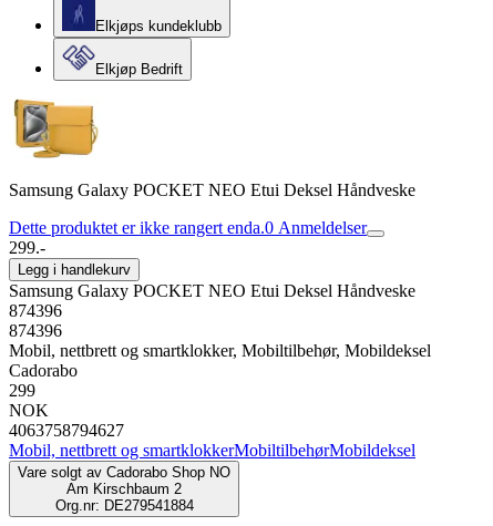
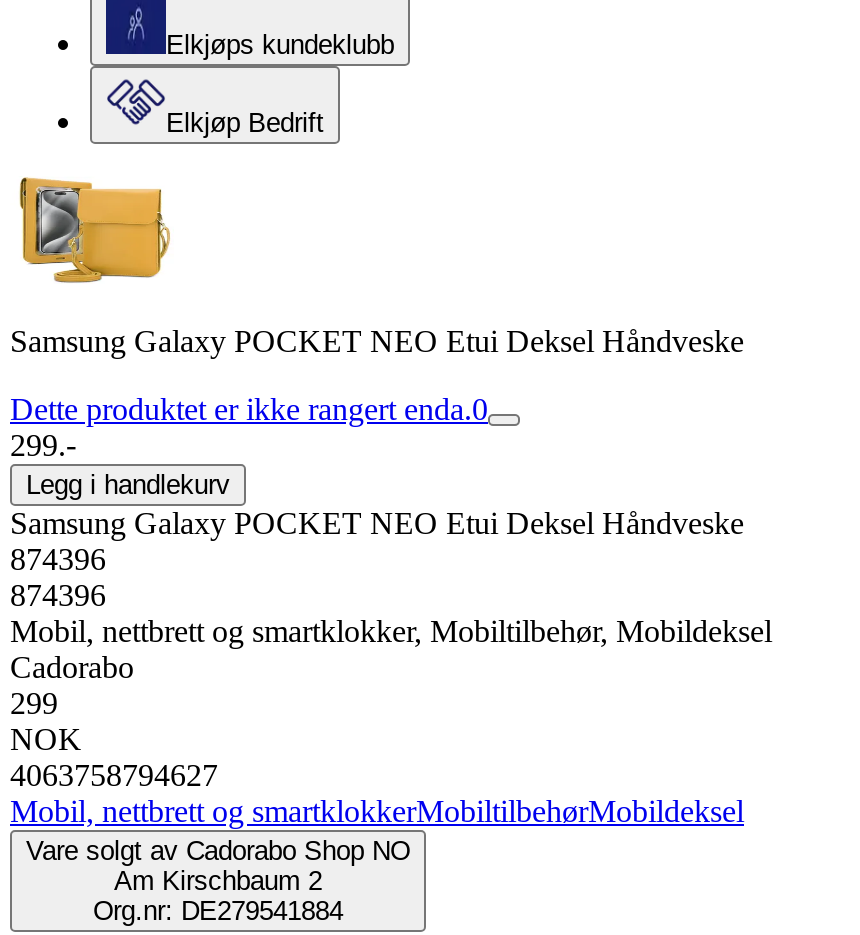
[9,218,367,237] Dette produktet er ikke rangert enda.0 Anmeldelser -> [10,392,488,426] Dette produktet er ikke rangert enda.0

